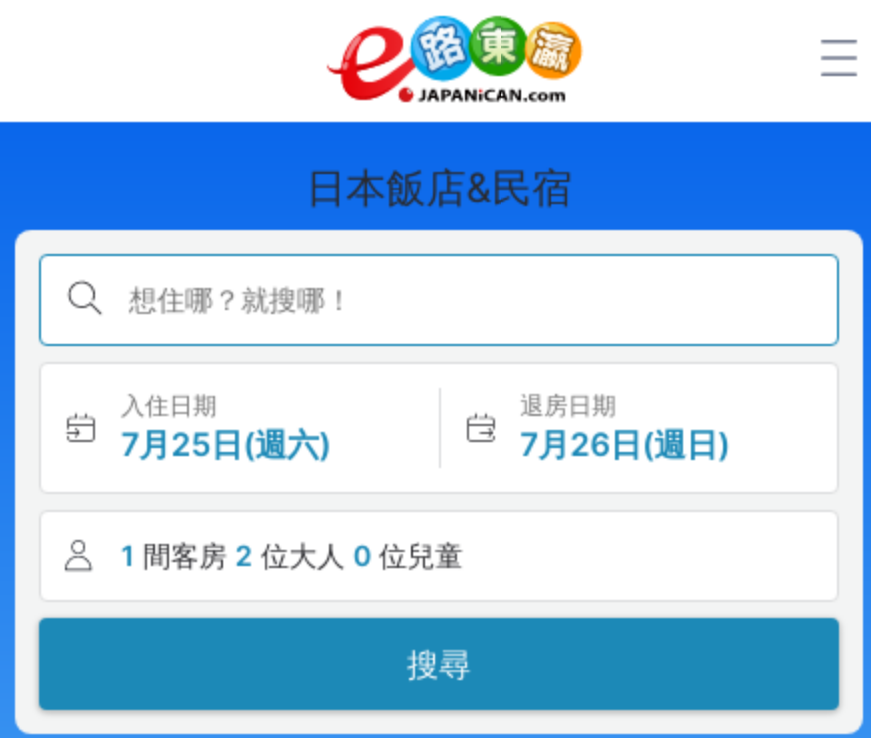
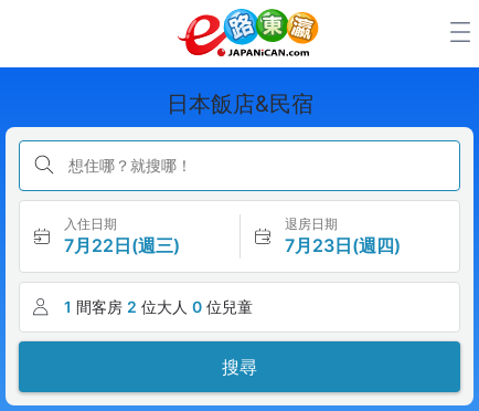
[121,424,331,464] 7月25日(週六) -> [64,234,180,256] 7月22日(週三)
[520,424,730,464] 7月26日(週日) -> [284,234,400,256] 7月23日(週四)

